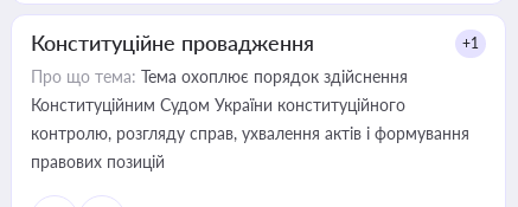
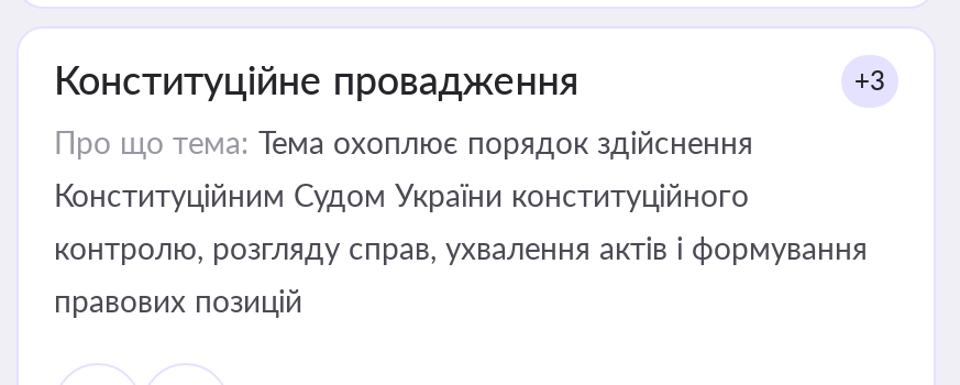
[462,34,479,52] +1 -> [854,64,885,97] +3

